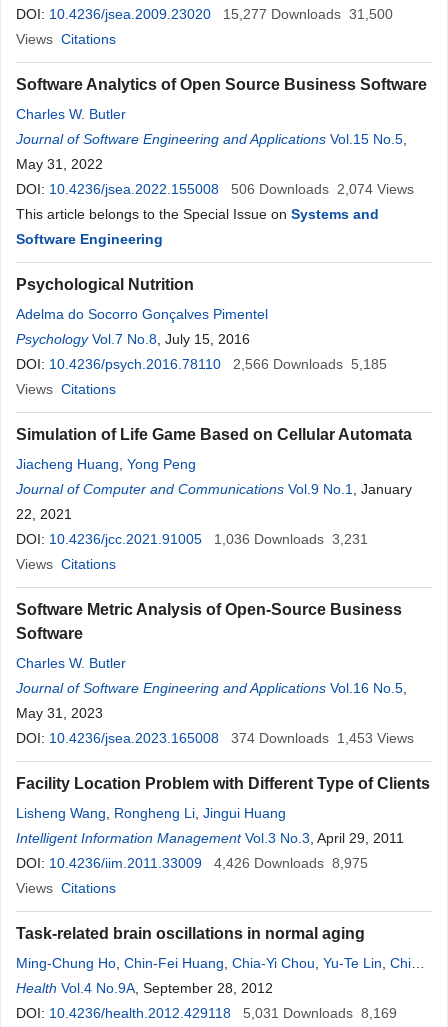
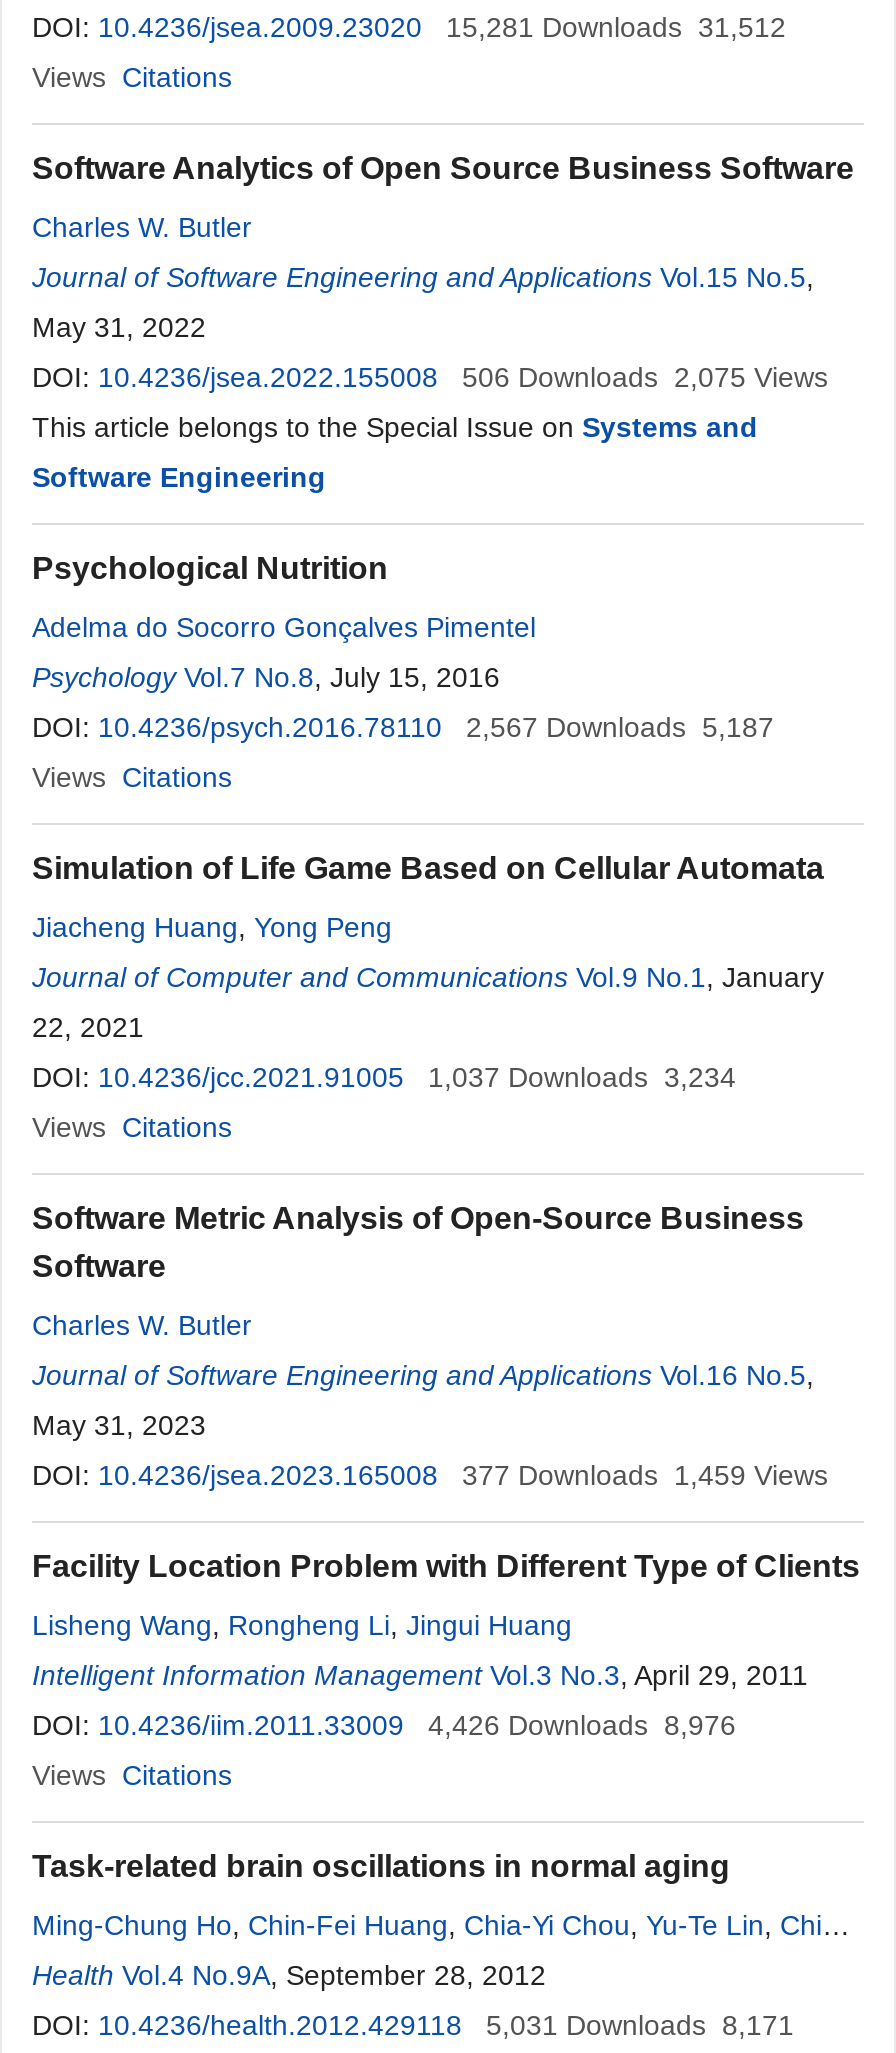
[16,6,393,22] DOI: 10.4236/jsea.2009.23020 15,277 Downloads 31,500 -> [32,11,786,43] DOI: 10.4236/jsea.2009.23020 15,281 Downloads 31,512
[231,181,414,197] 506 Downloads 2,074 Views -> [462,361,828,393] 506 Downloads 2,075 Views
[16,356,387,372] DOI: 10.4236/psych.2016.78110 2,566 Downloads 5,185 -> [32,711,774,743] DOI: 10.4236/psych.2016.78110 2,567 Downloads 5,187
[16,531,368,547] DOI: 10.4236/jcc.2021.91005 1,036 Downloads 3,231 -> [32,1061,736,1093] DOI: 10.4236/jcc.2021.91005 1,037 Downloads 3,234
[231,730,414,746] 374 Downloads 1,453 Views -> [462,1459,828,1491] 377 Downloads 1,459 Views
[16,855,368,871] DOI: 10.4236/iim.2011.33009 4,426 Downloads 8,975 -> [32,1709,736,1741] DOI: 10.4236/iim.2011.33009 4,426 Downloads 8,976
[16,1005,397,1021] DOI: 10.4236/health.2012.429118 5,031 Downloads 8,169 -> [32,2009,794,2041] DOI: 10.4236/health.2012.429118 5,031 Downloads 8,171

